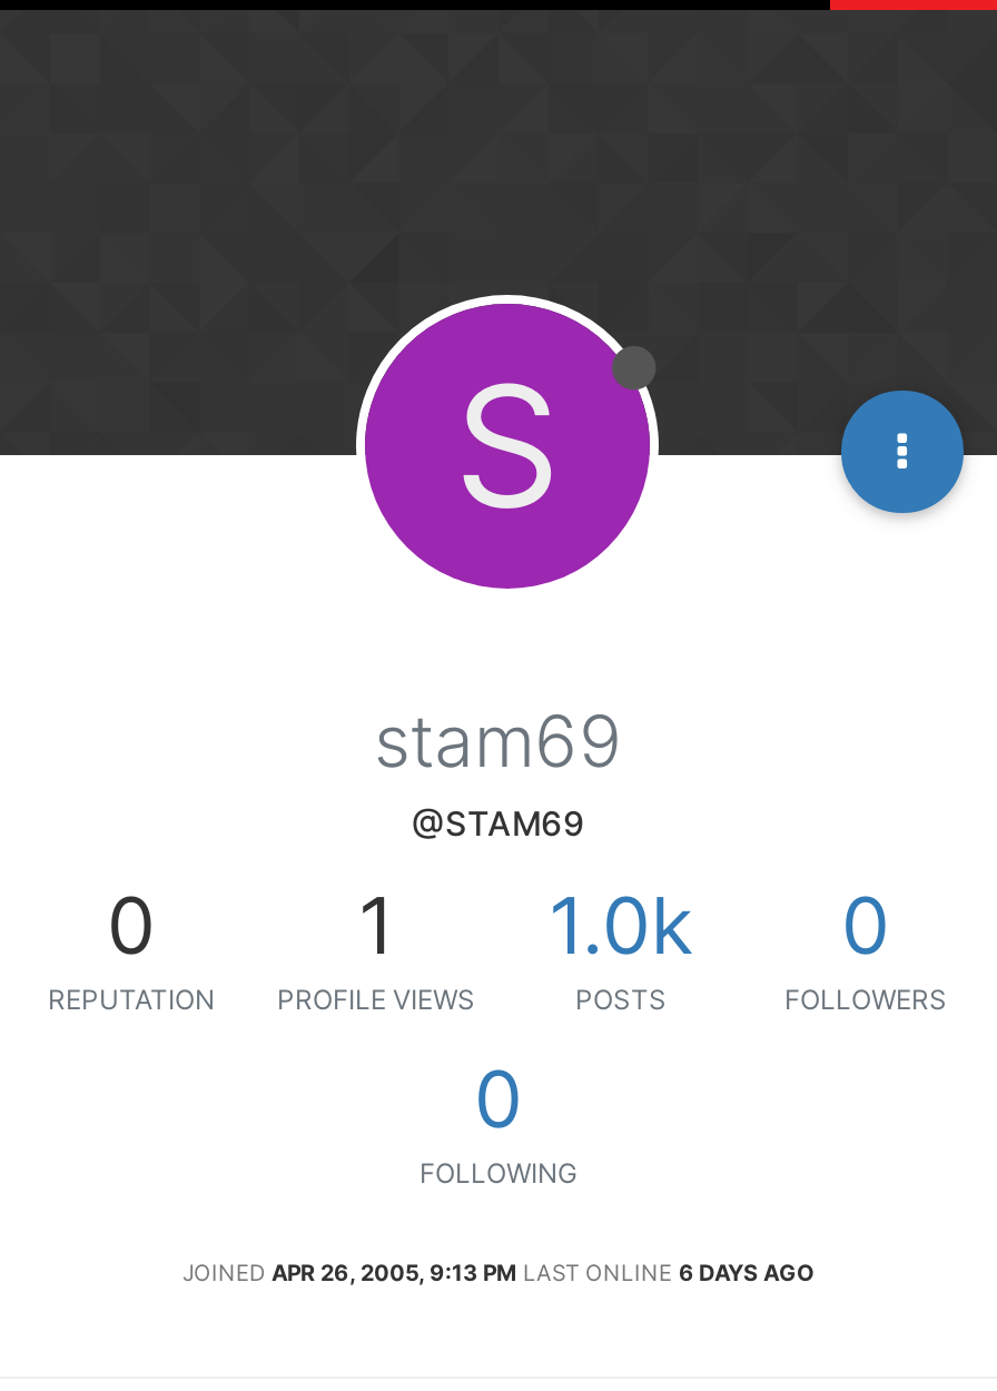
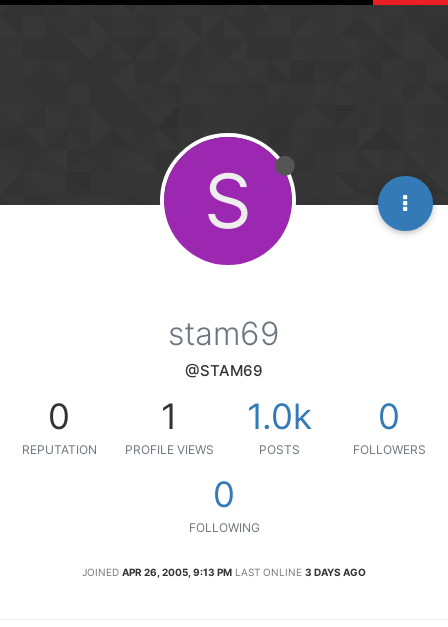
[182,1259,815,1285] JOINED APR 26, 2005, 9:13 PM LAST ONLINE 6 DAYS AGO -> [82,566,366,578] JOINED APR 26, 2005, 9:13 PM LAST ONLINE 3 DAYS AGO

